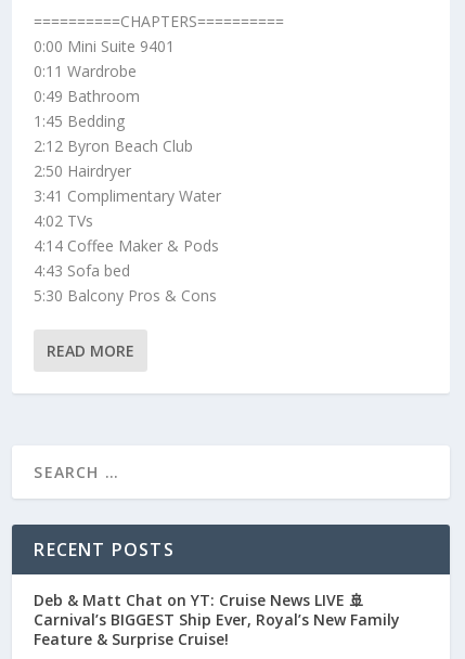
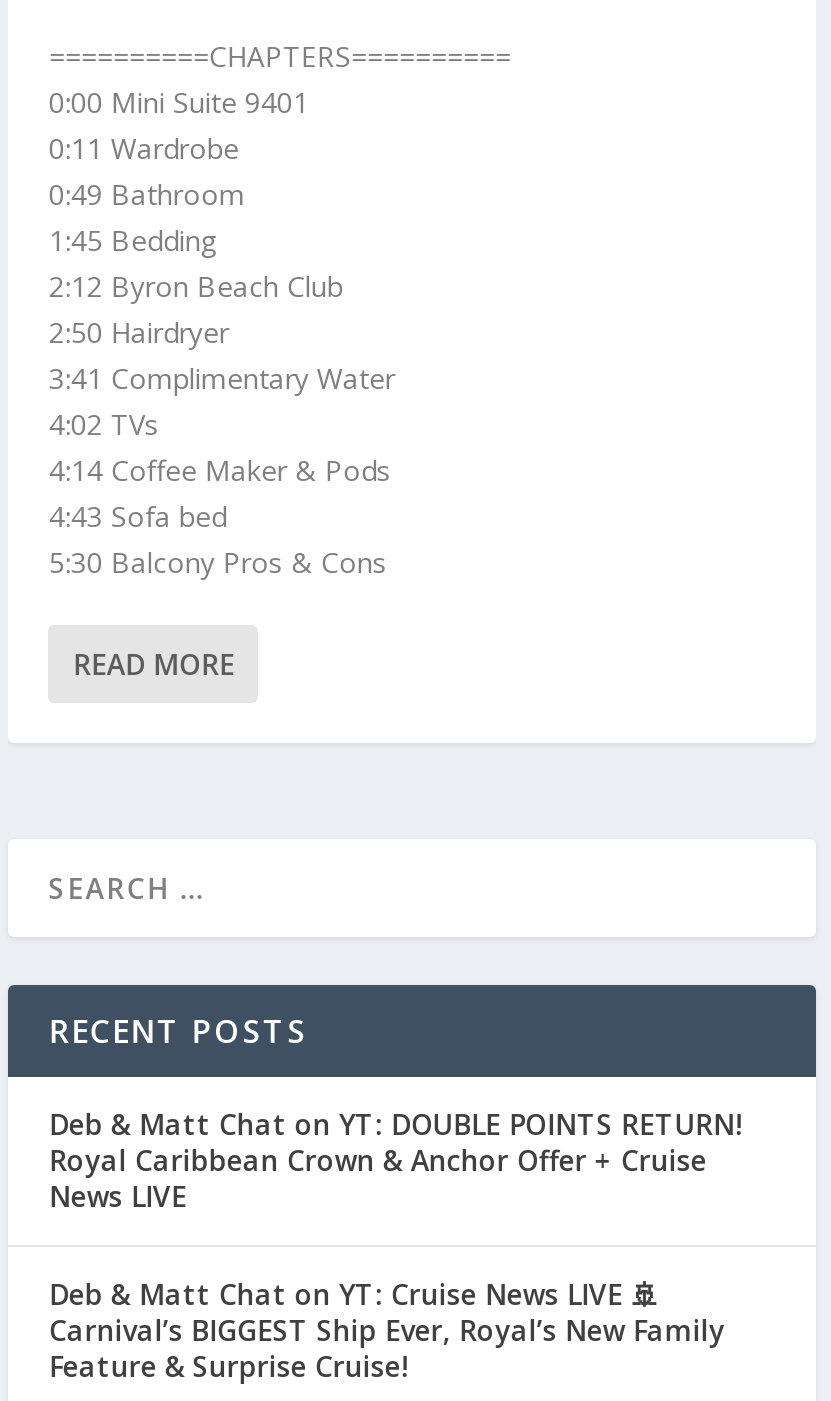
none -> [49,1106,743,1216] Deb & Matt Chat on YT: DOUBLE POINTS RETURN! | Royal Caribbean Crown & Anchor Offer + Cruise | News LIVE

